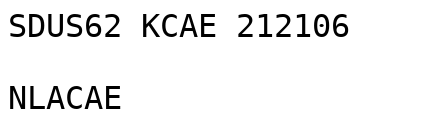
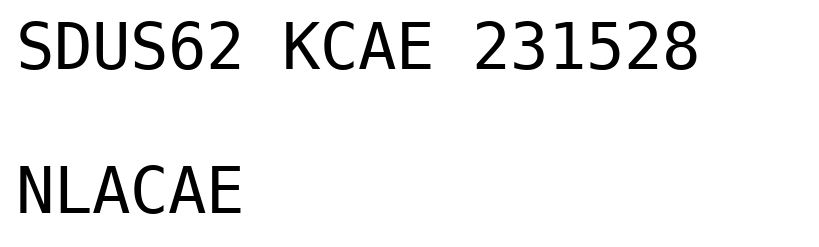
[8,8,350,44] SDUS62 KCAE 212106 -> [16,11,700,83] SDUS62 KCAE 231528

